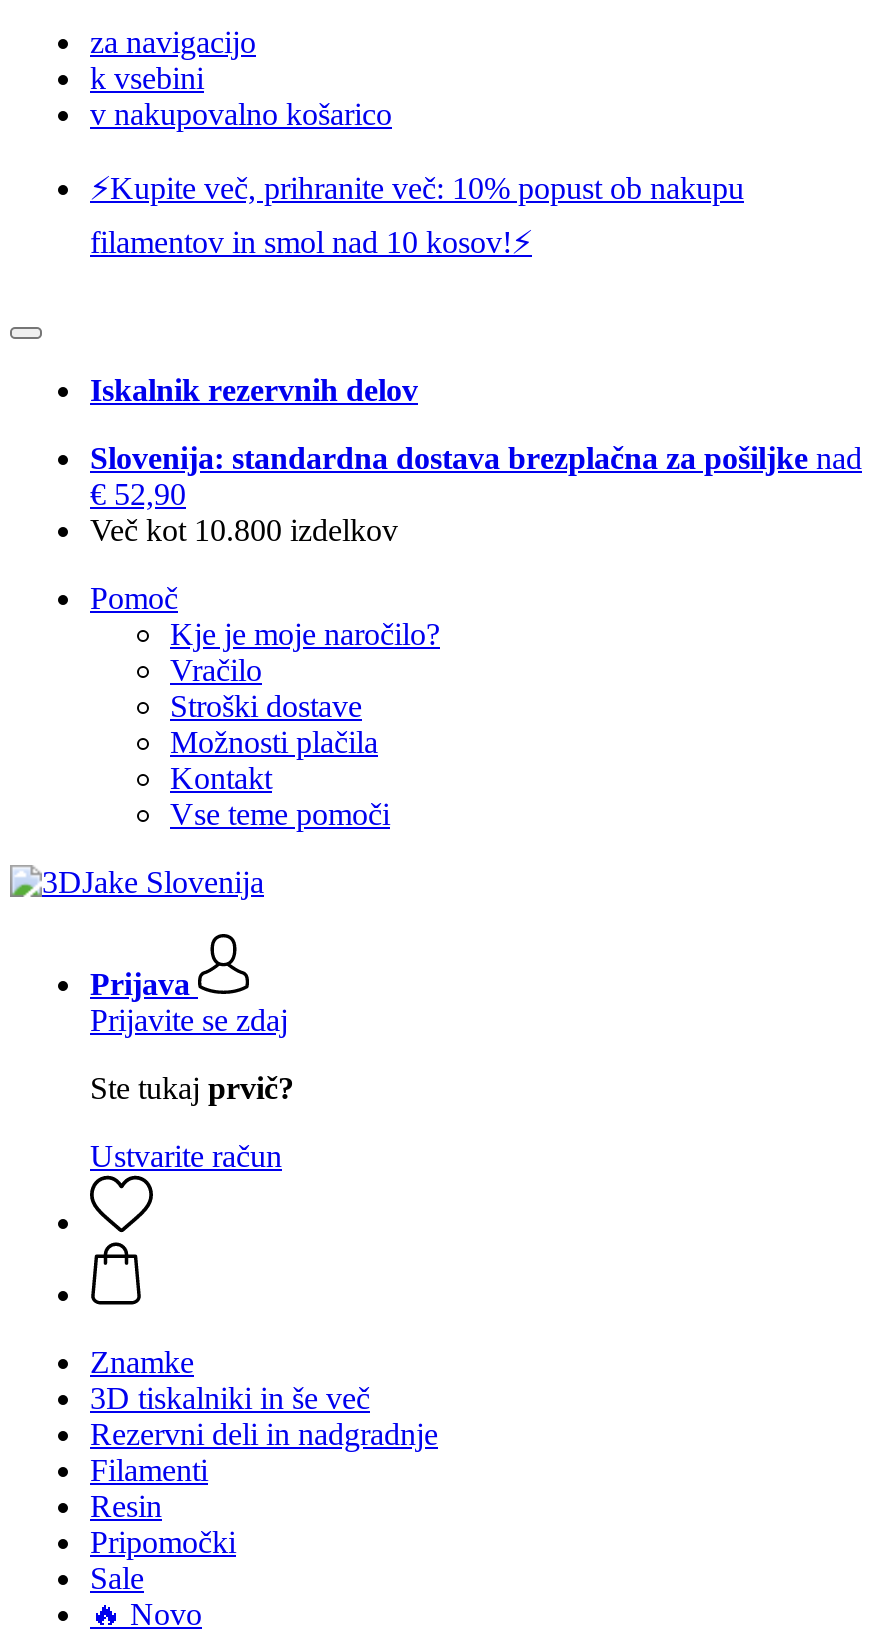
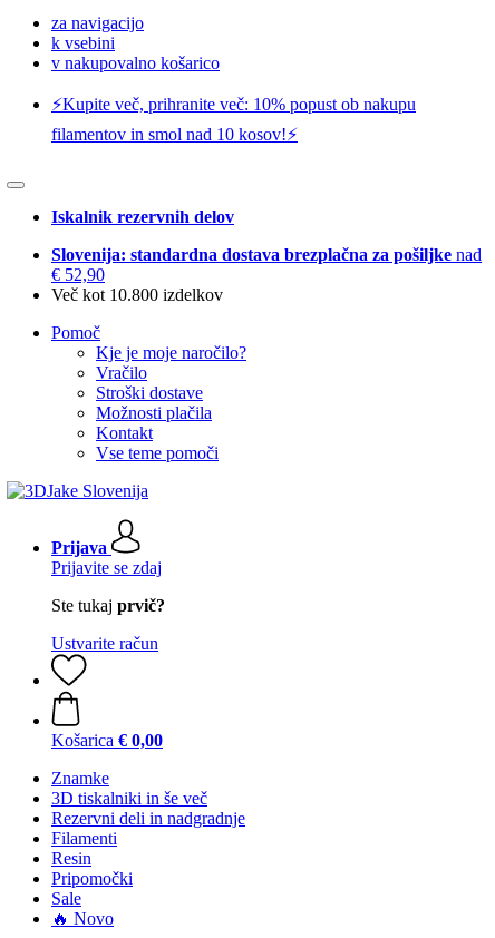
none -> [51,731,163,750] Košarica € 0,00

